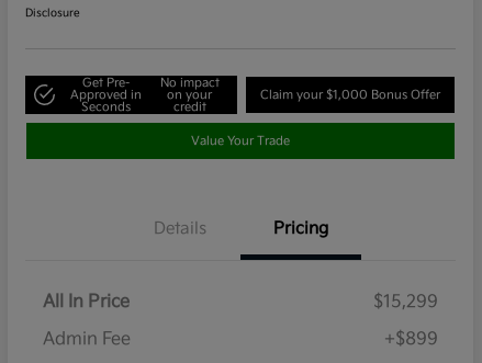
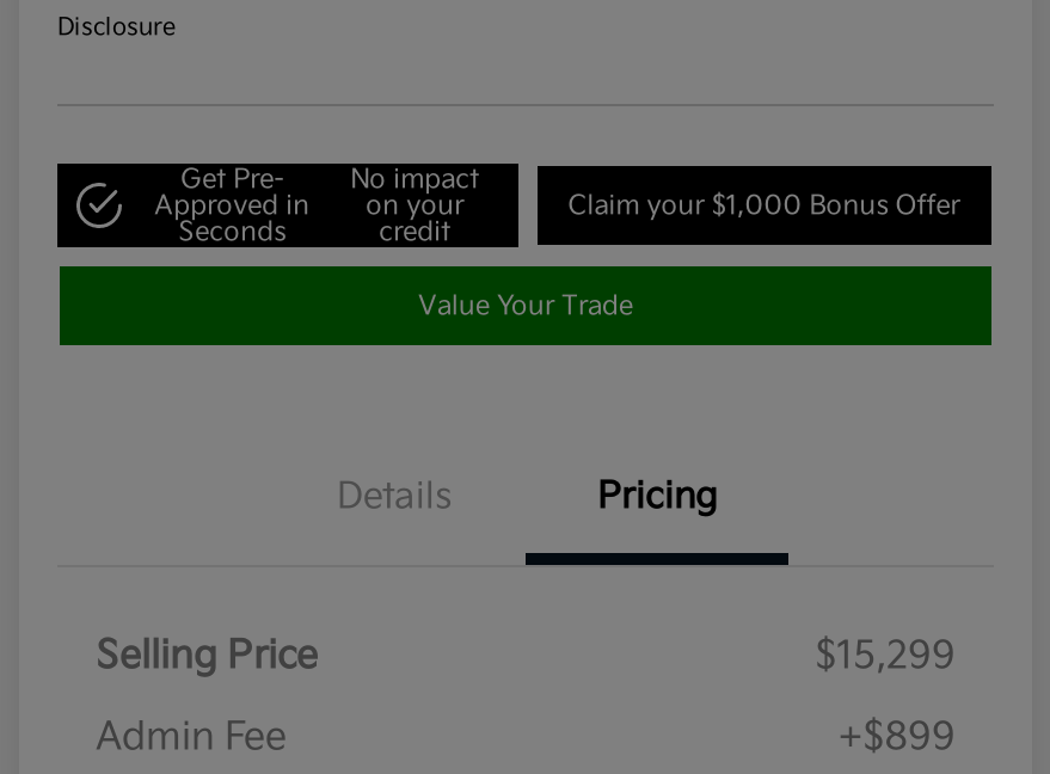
[43,292,130,313] All In Price -> [96,635,318,680] Selling Price

